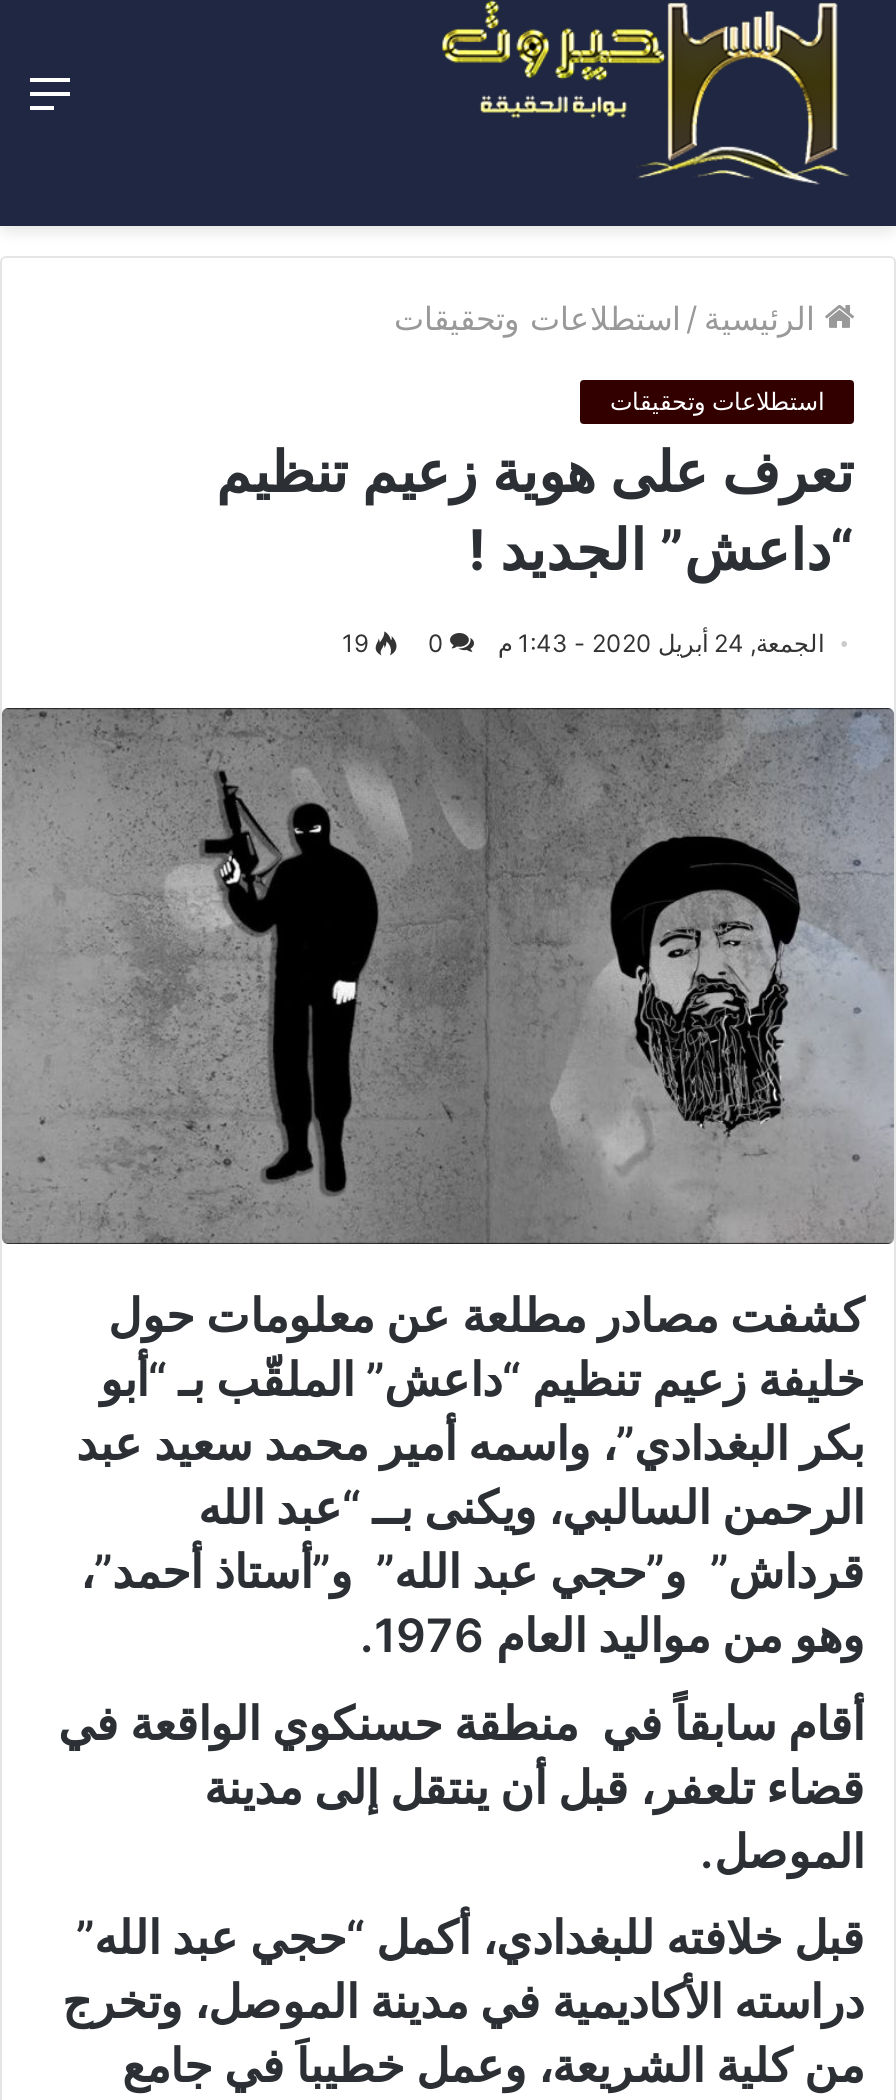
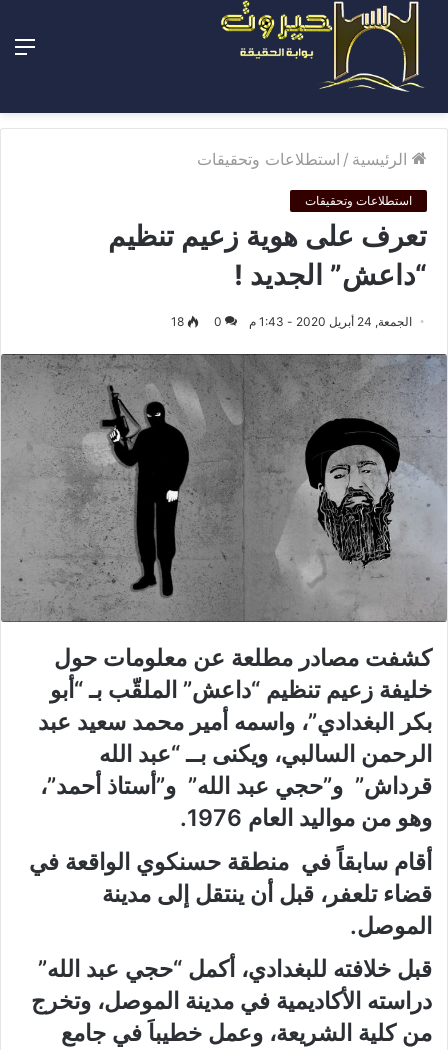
[342,627,444,657] 19 0 -> [171,313,222,328] 18 0

